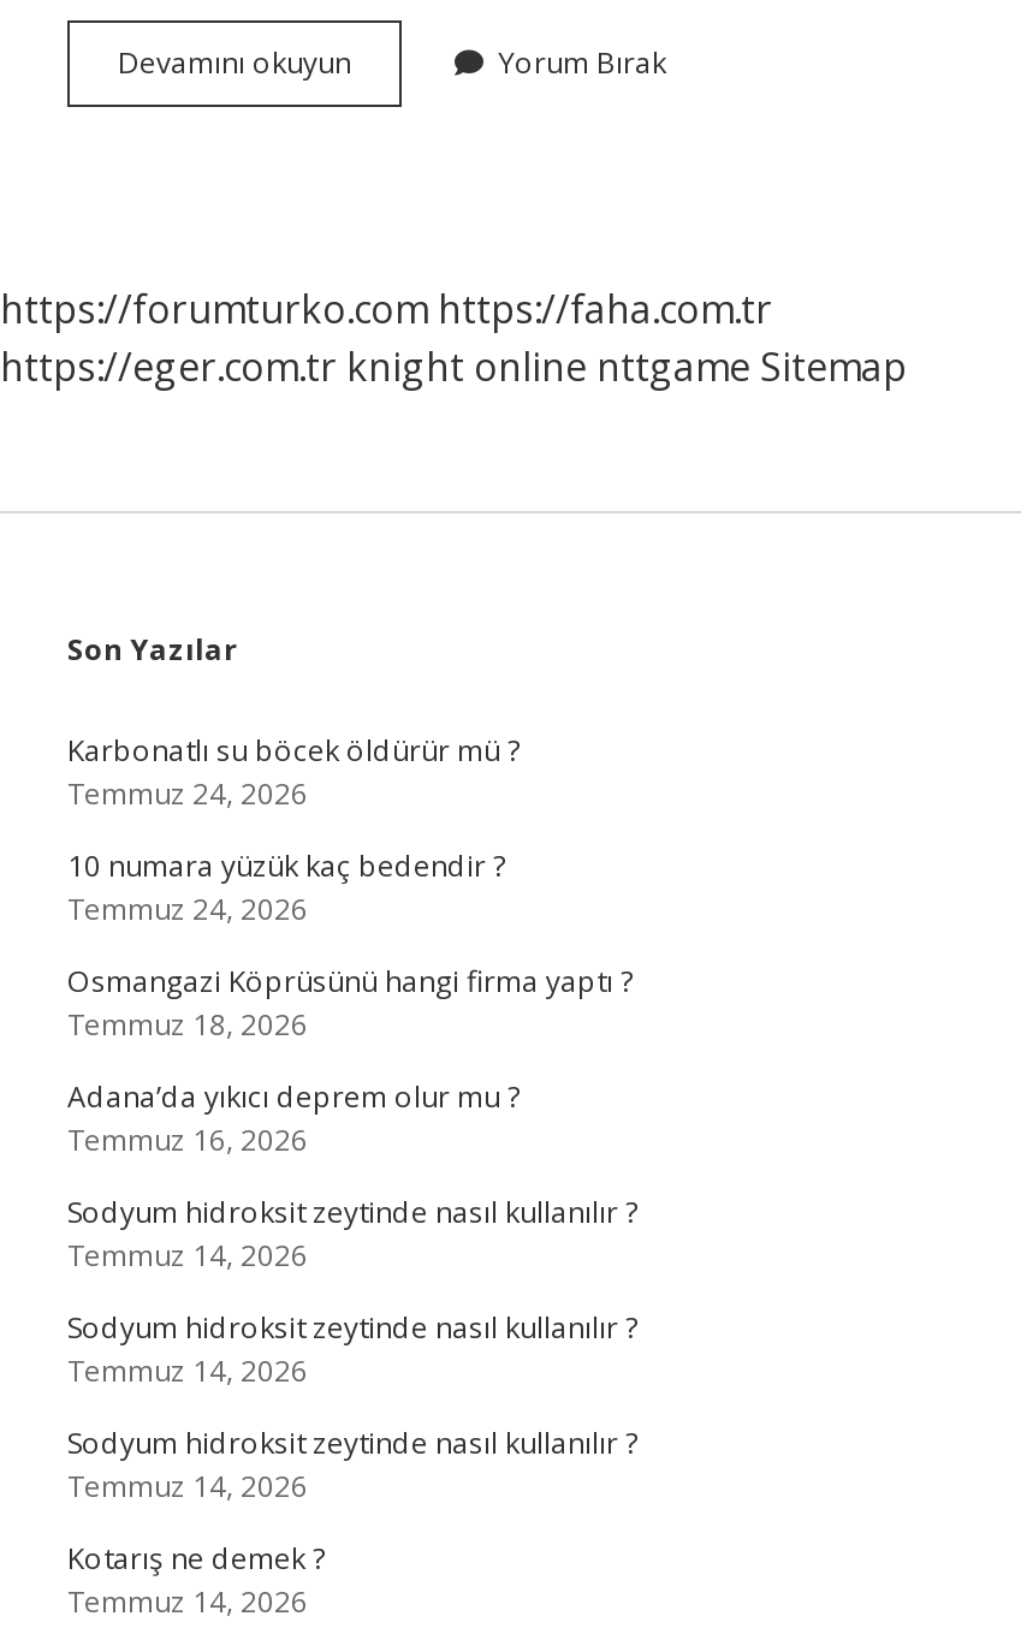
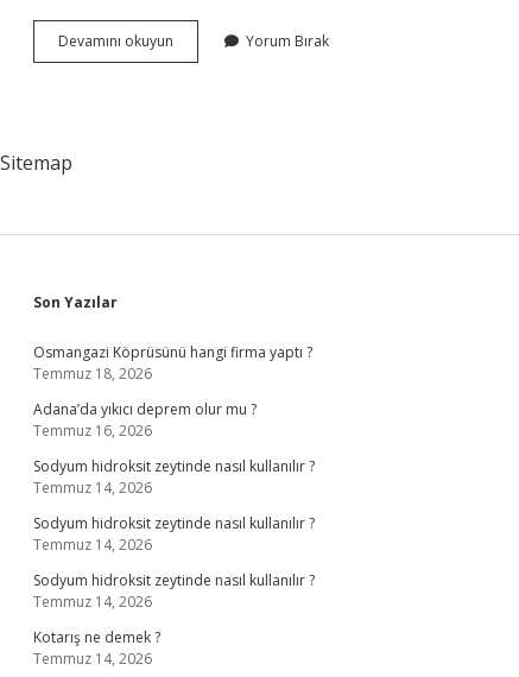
[0,283,907,393] https://forumturko.com https://faha.com.tr | https://eger.com.tr knight online nttgame Sitemap -> [0,150,72,176] Sitemap
[67,730,520,929] Karbonatlı su böcek öldürür mü ? | Temmuz 24, 2026 | 10 numara yüzük kaç bedendir ? | Temmuz 24, 2026 -> none

